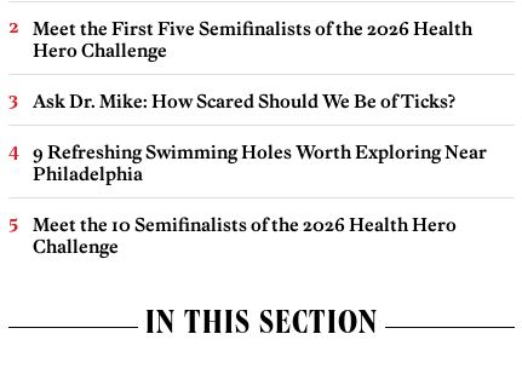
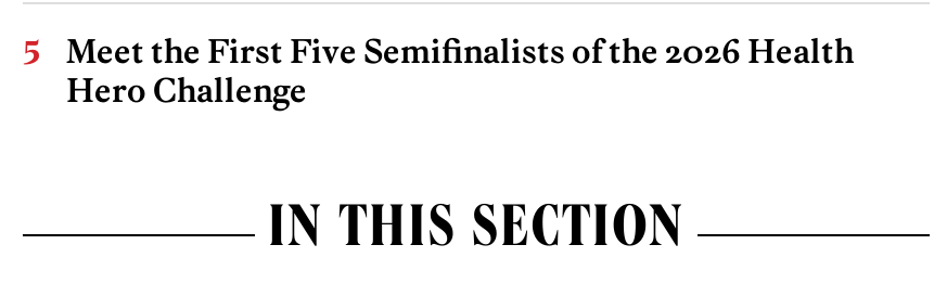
[33,89,487,257] Ask Dr. Mike: How Scared Should We Be of Ticks? | 9 Refreshing Swimming Holes Worth Exploring Near | Philadelphia | Meet the 10 Semifinalists of the 2026 Health Hero | Challenge -> none

